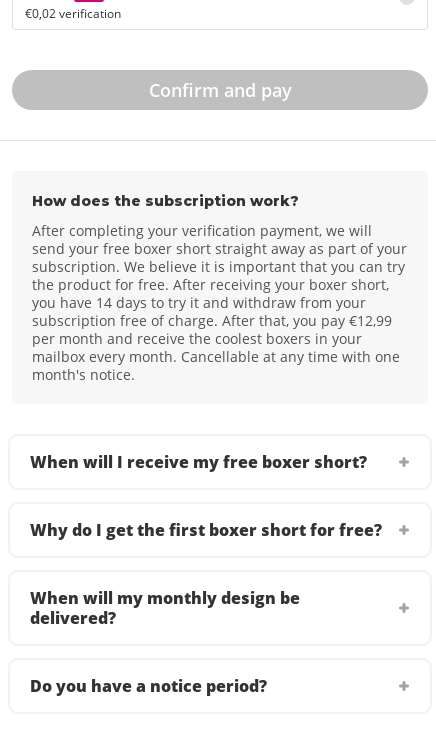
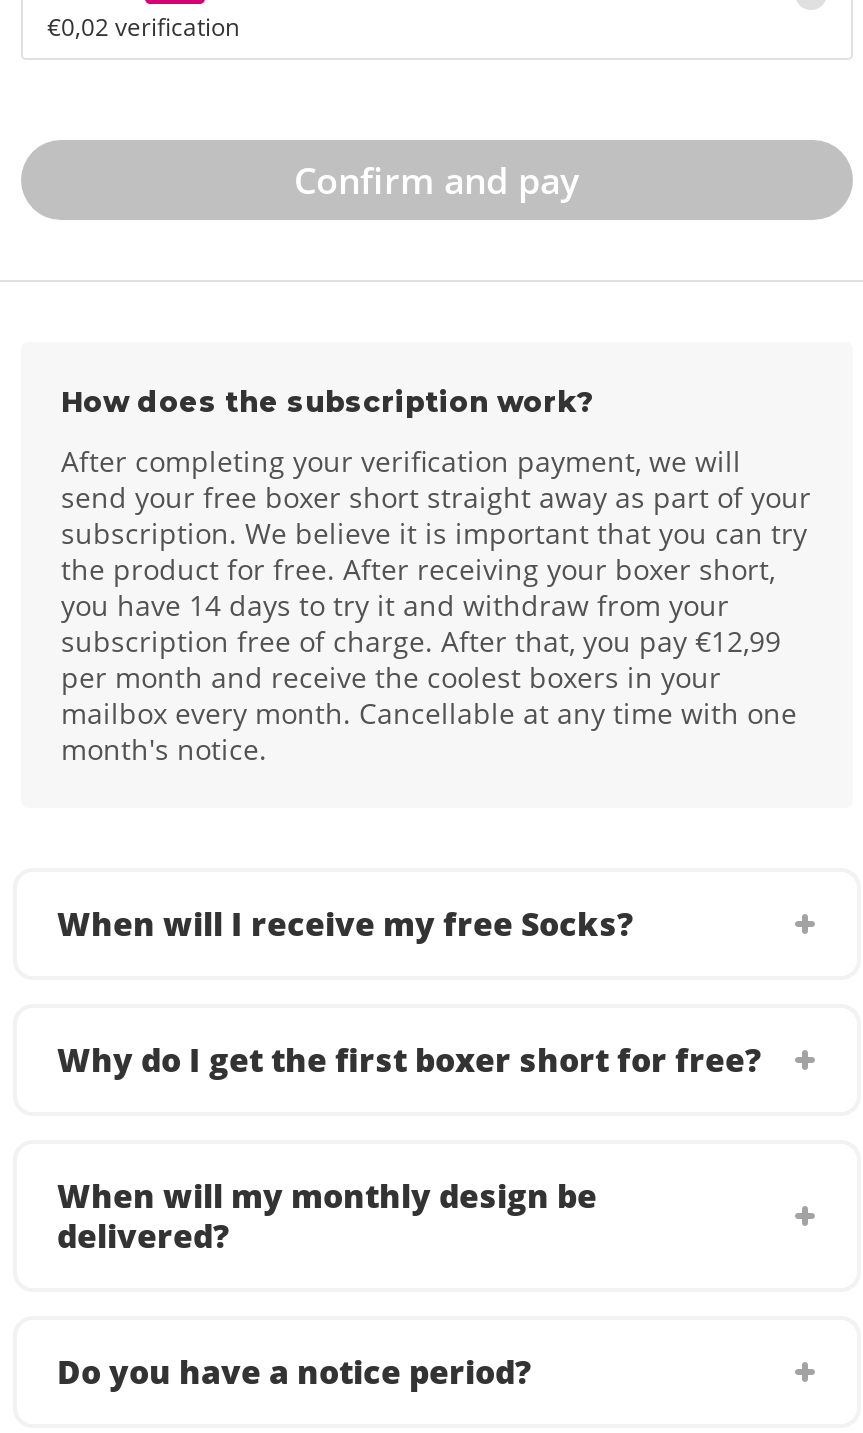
[30,451,367,473] When will I receive my free boxer short? -> [57,902,633,946] When will I receive my free Socks?

